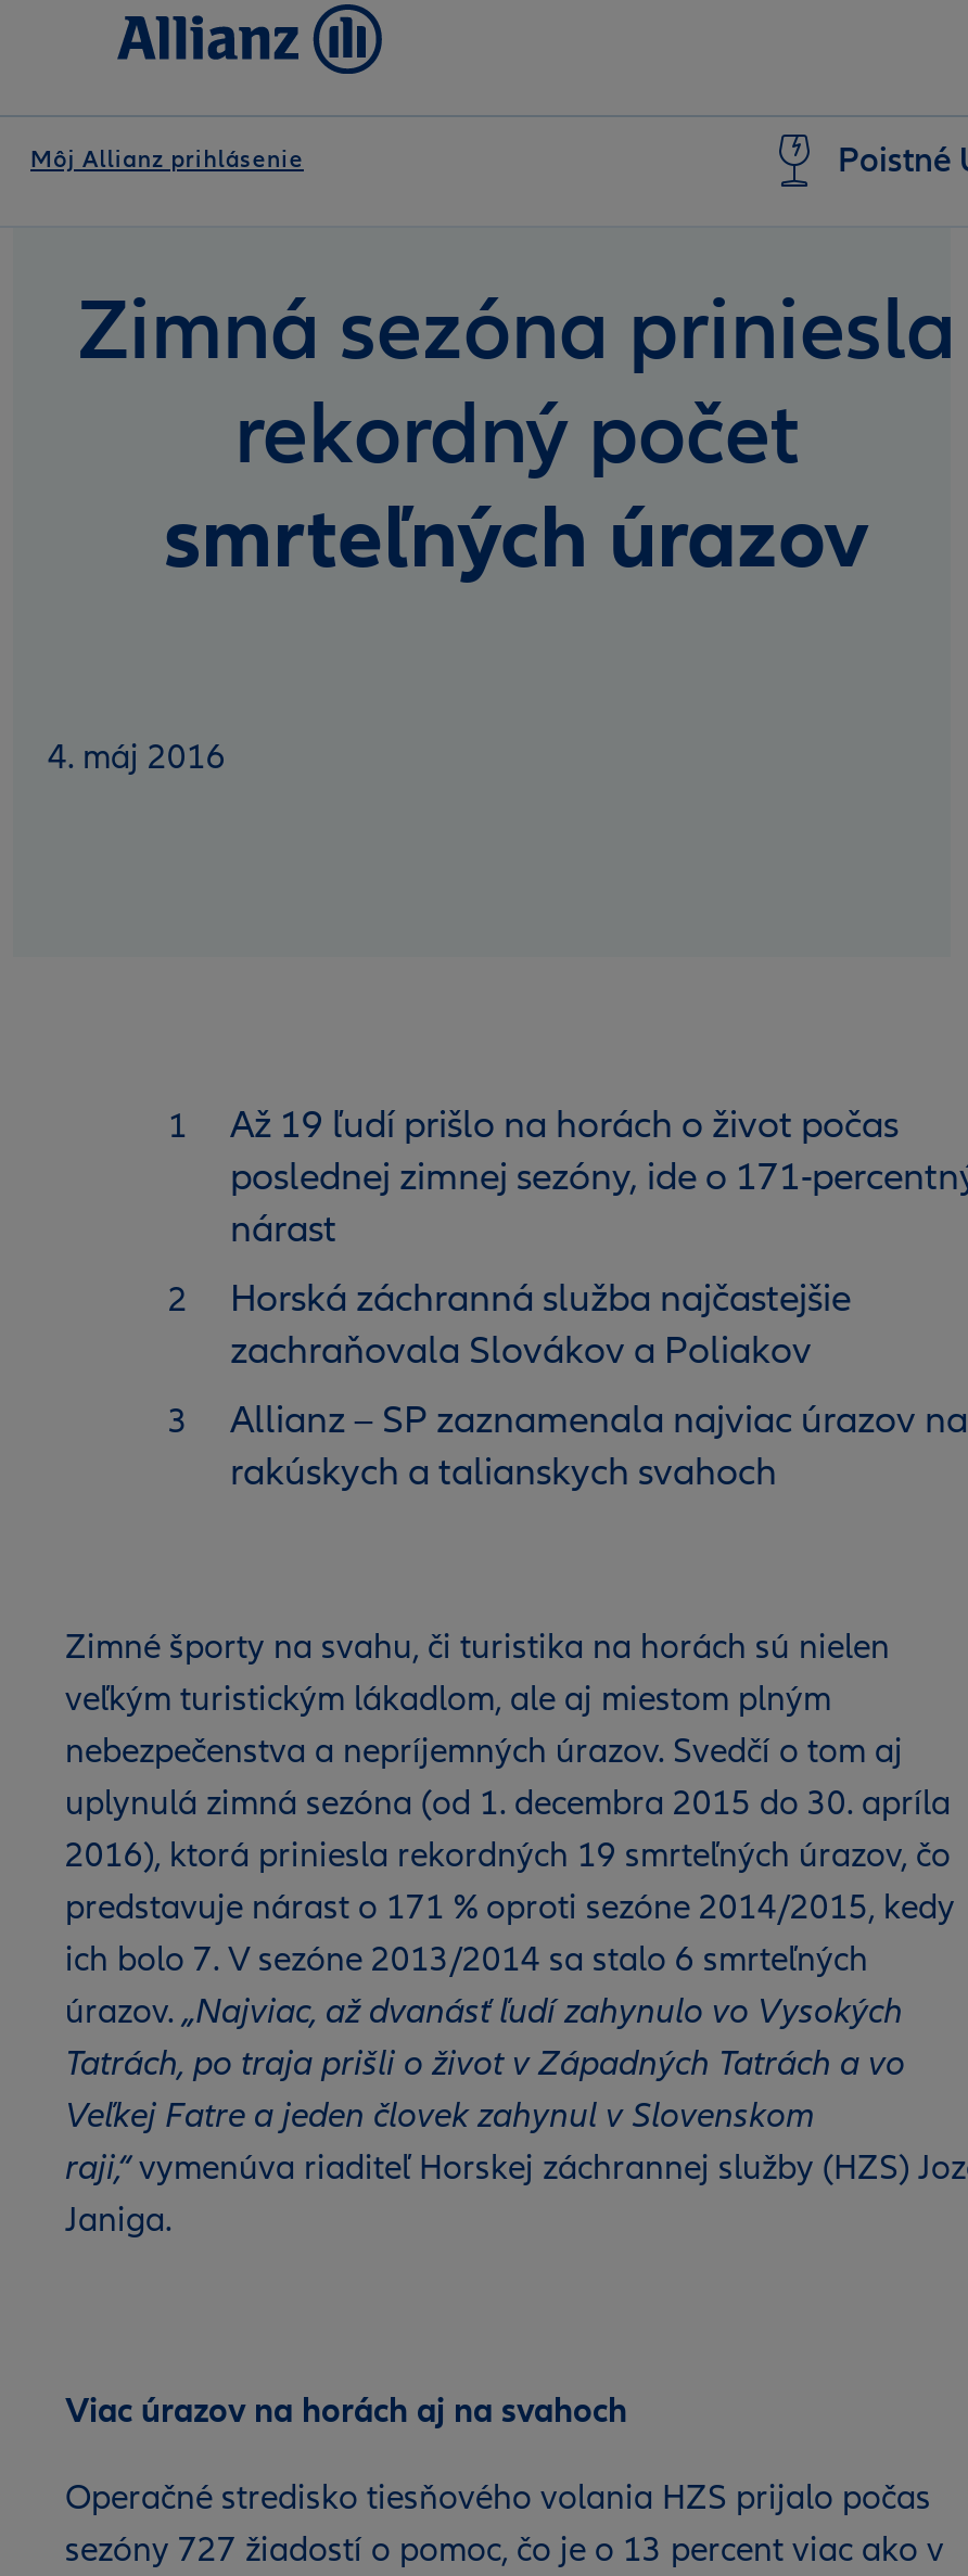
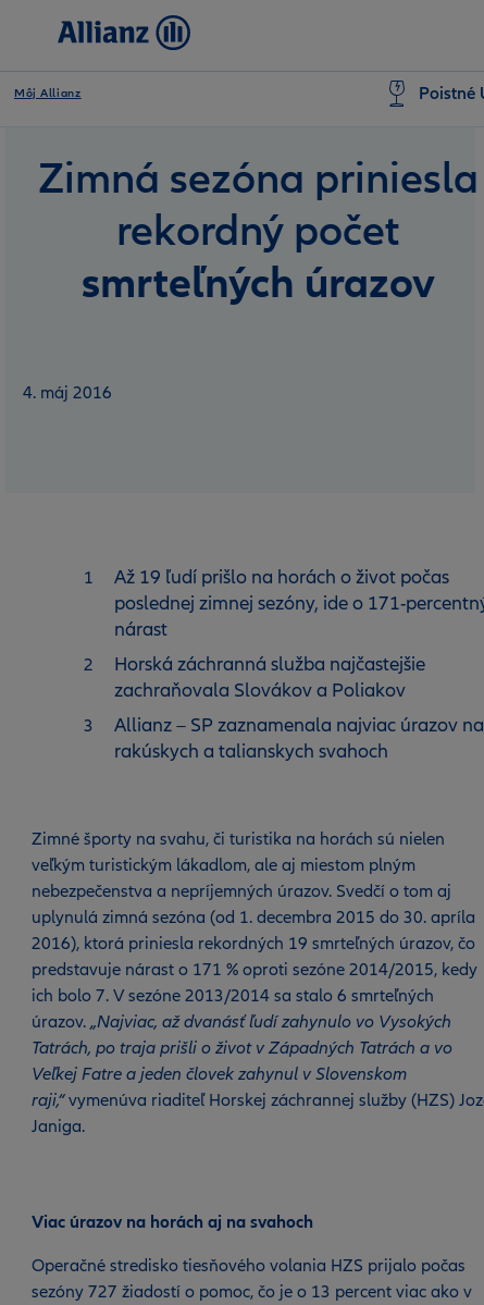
[30,146,304,174] Môj Allianz prihlásenie -> [14,86,81,101] Môj Allianz

